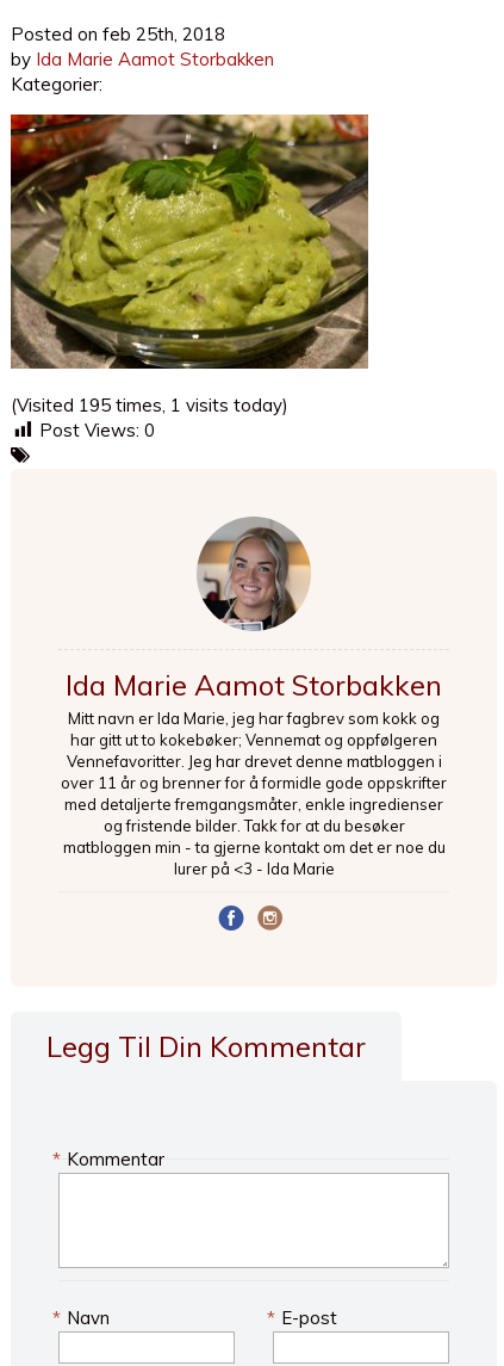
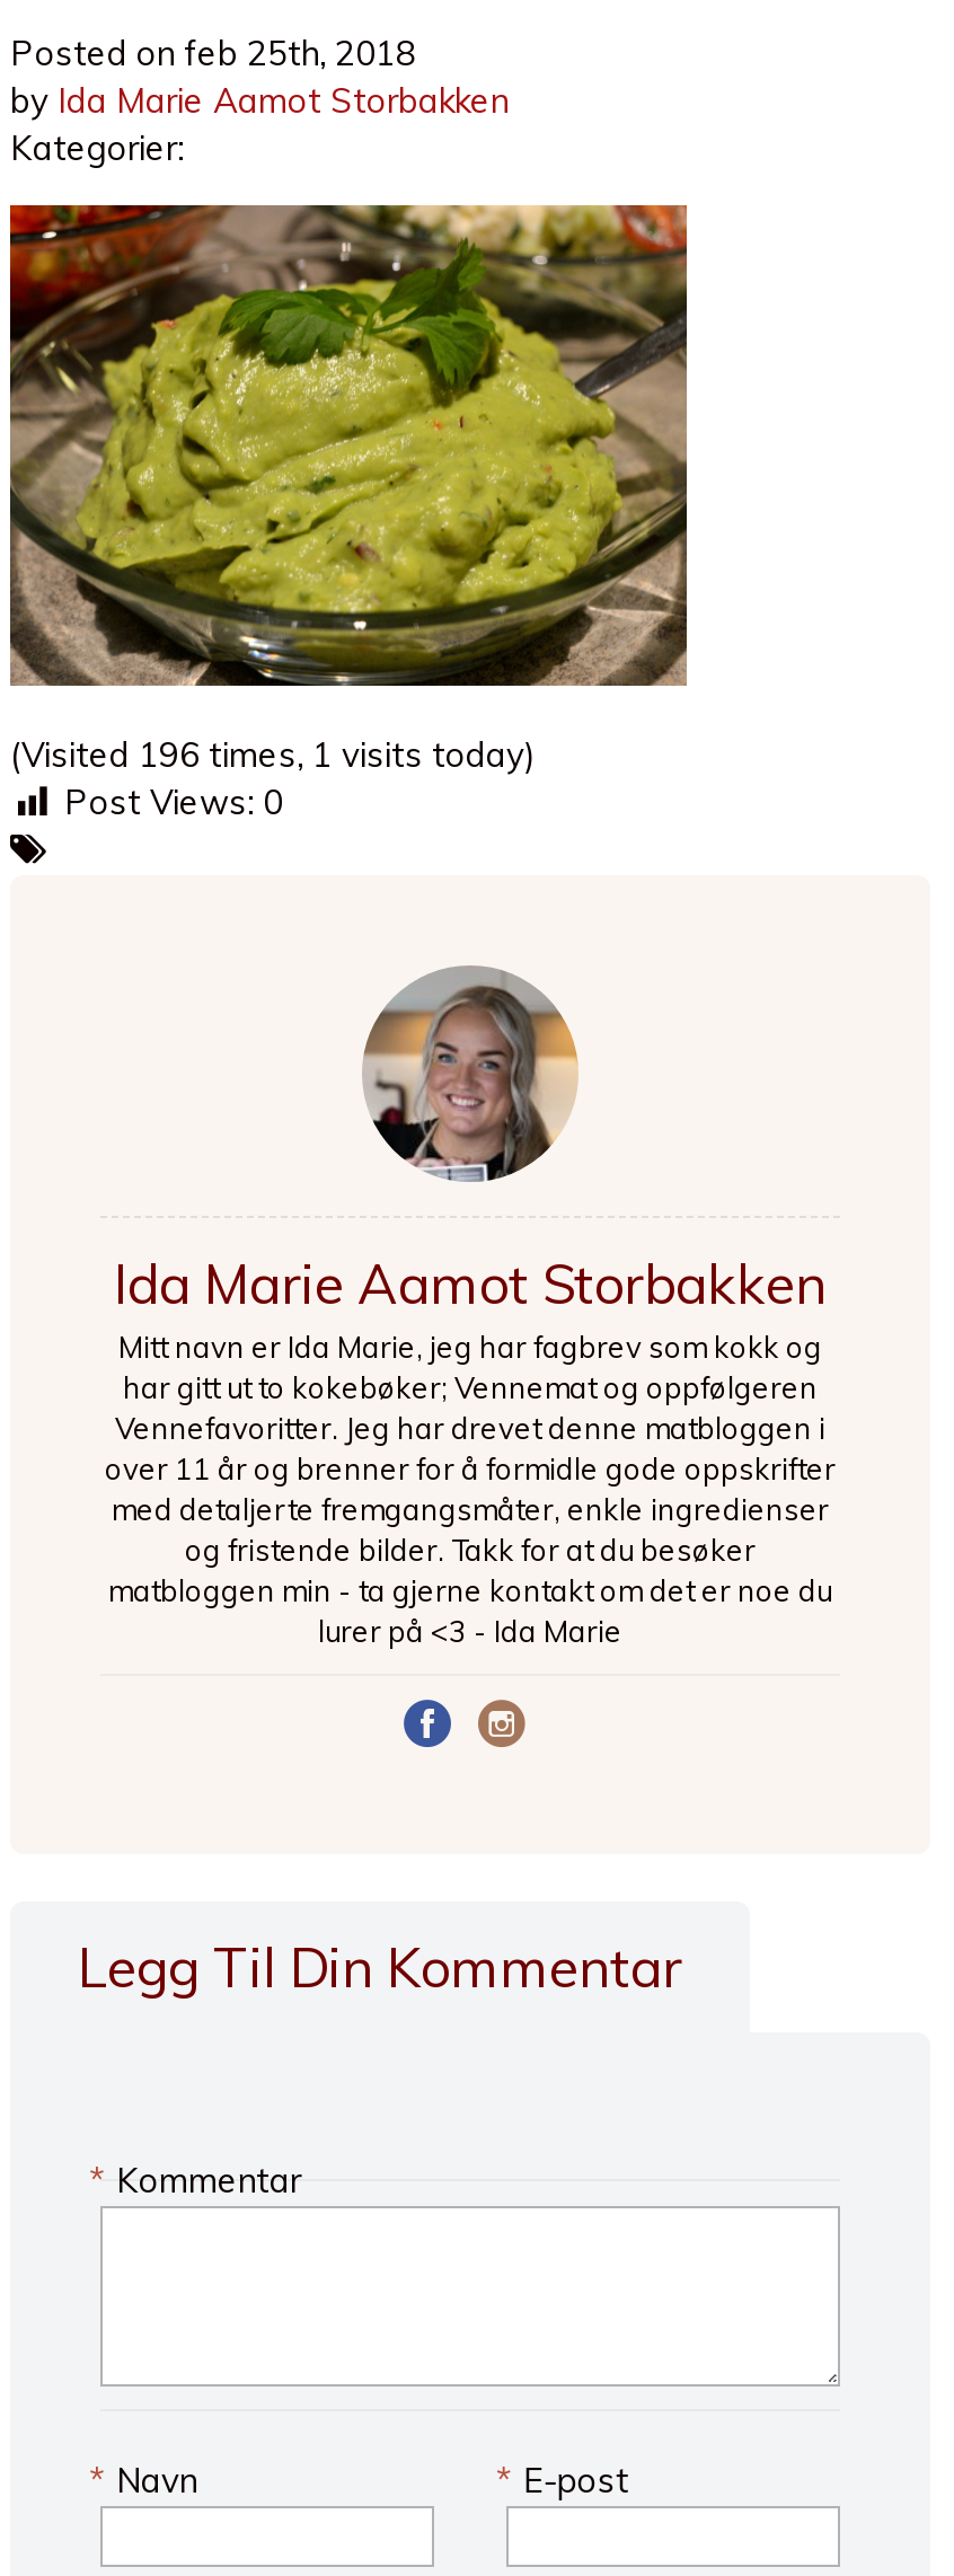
[11,394,288,416] (Visited 195 times, 1 visits today) -> [10,733,536,776] (Visited 196 times, 1 visits today)

